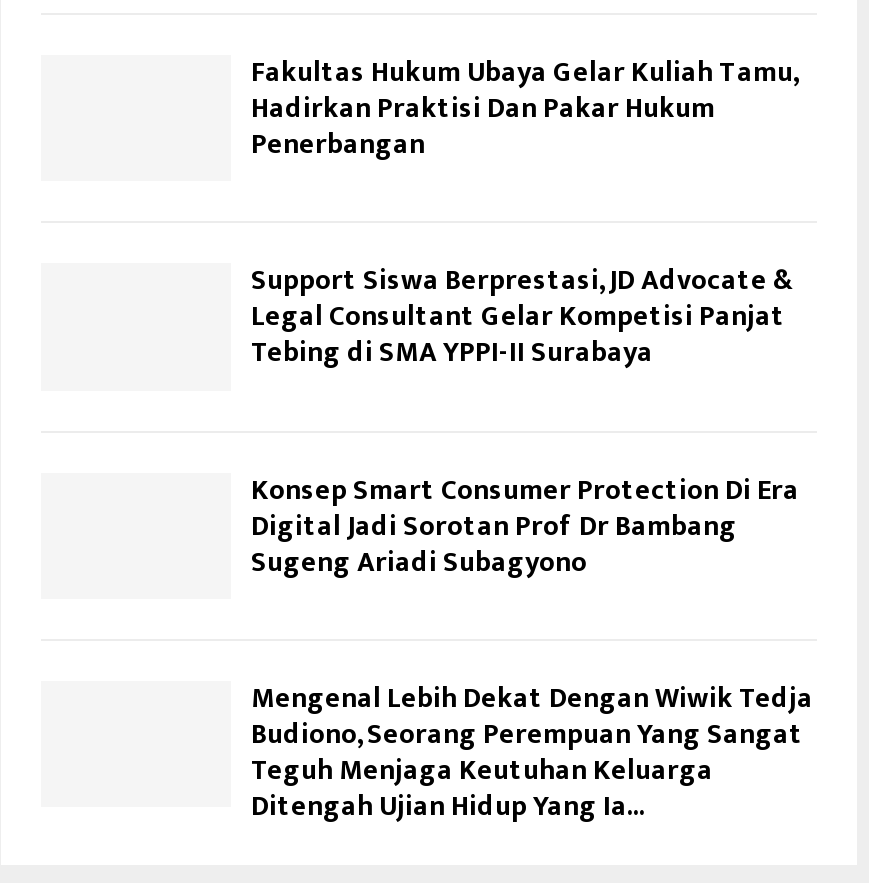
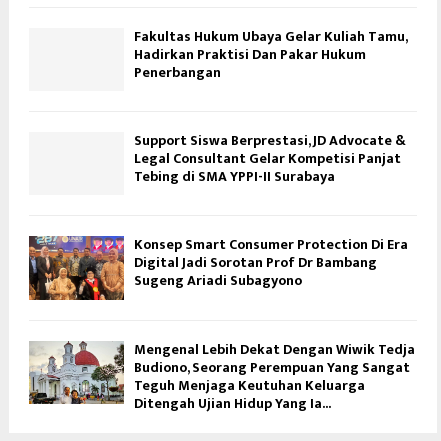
none -> [28,235,125,301] [image]
none -> [28,340,125,405] [image]

